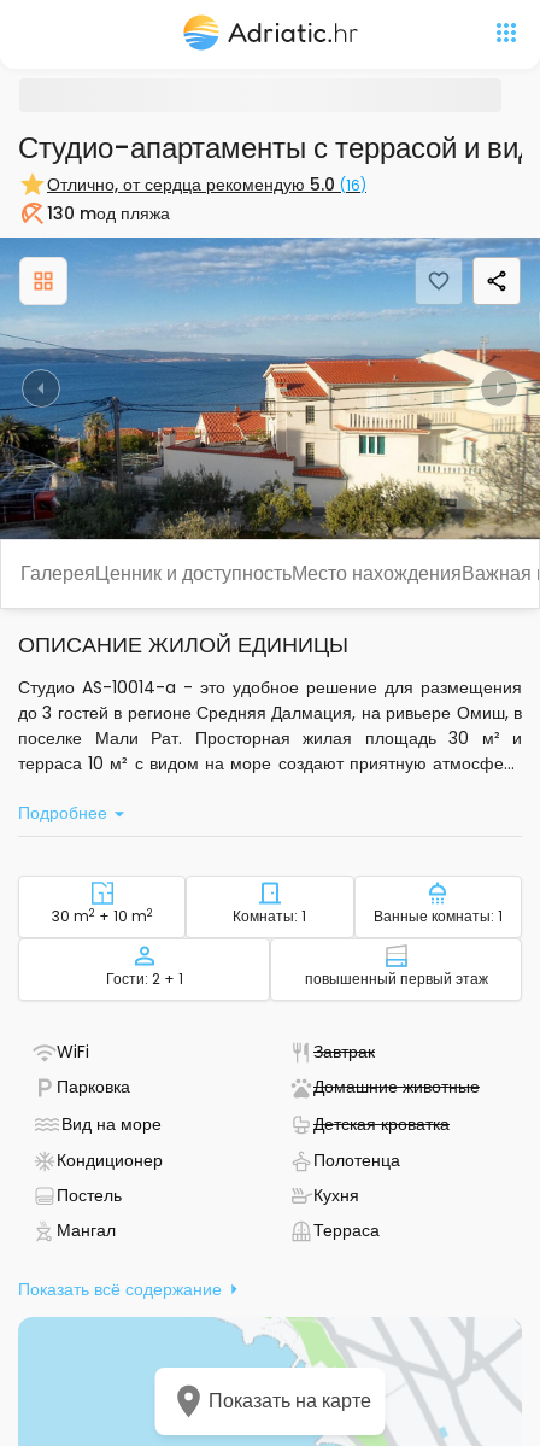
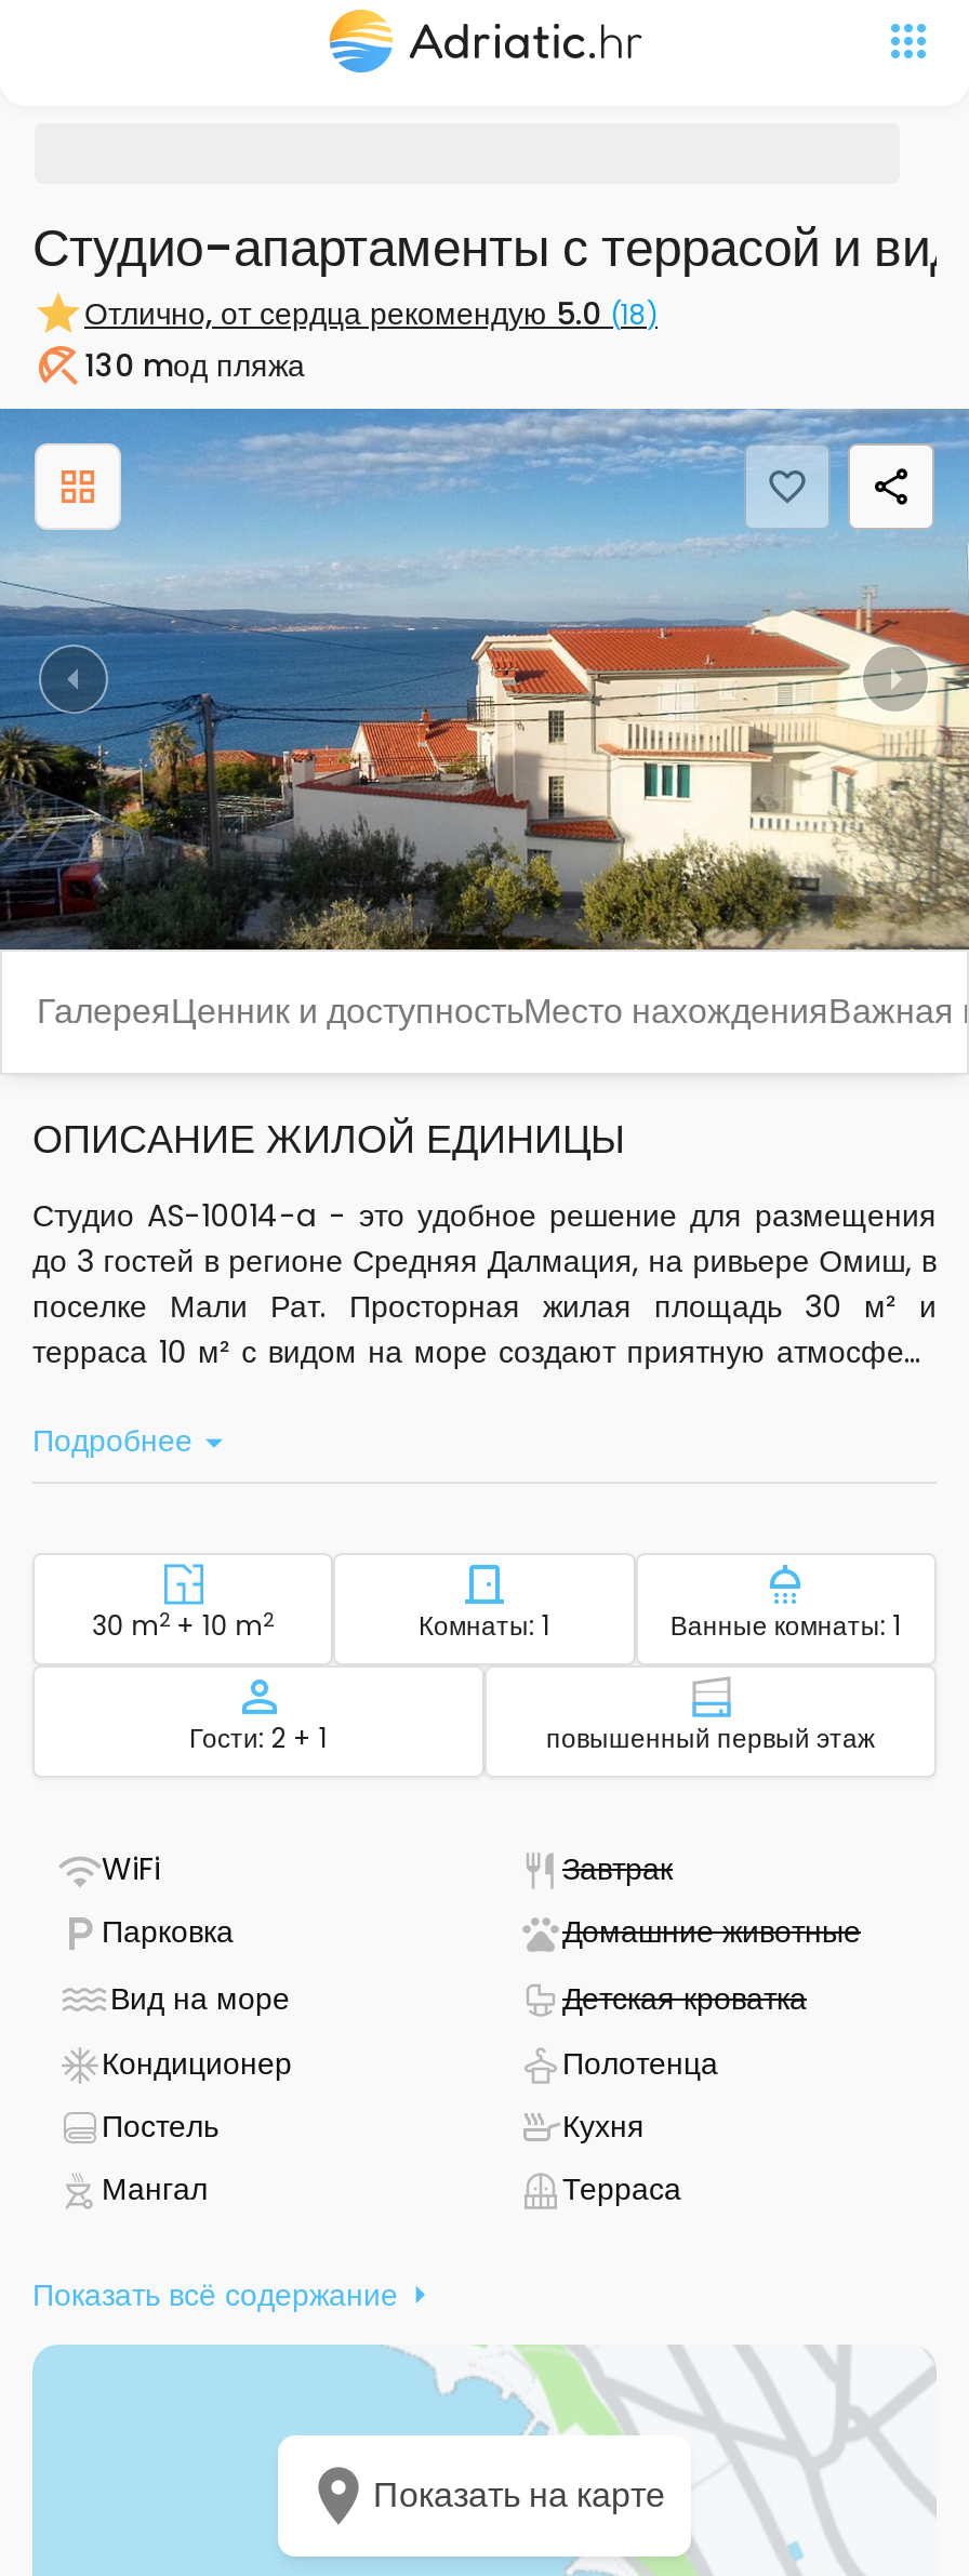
[47,172,366,196] Отлично, от сердца рекомендую 5.0 (16) -> [84,291,658,334] Отлично, от сердца рекомендую 5.0 (18)

